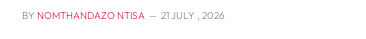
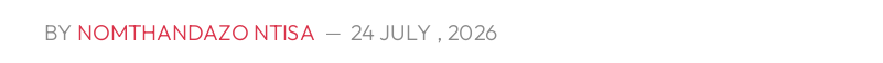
[22,9,225,22] BY NOMTHANDAZO NTISA 21 JULY , 2026 -> [44,17,498,46] BY NOMTHANDAZO NTISA 24 JULY , 2026

